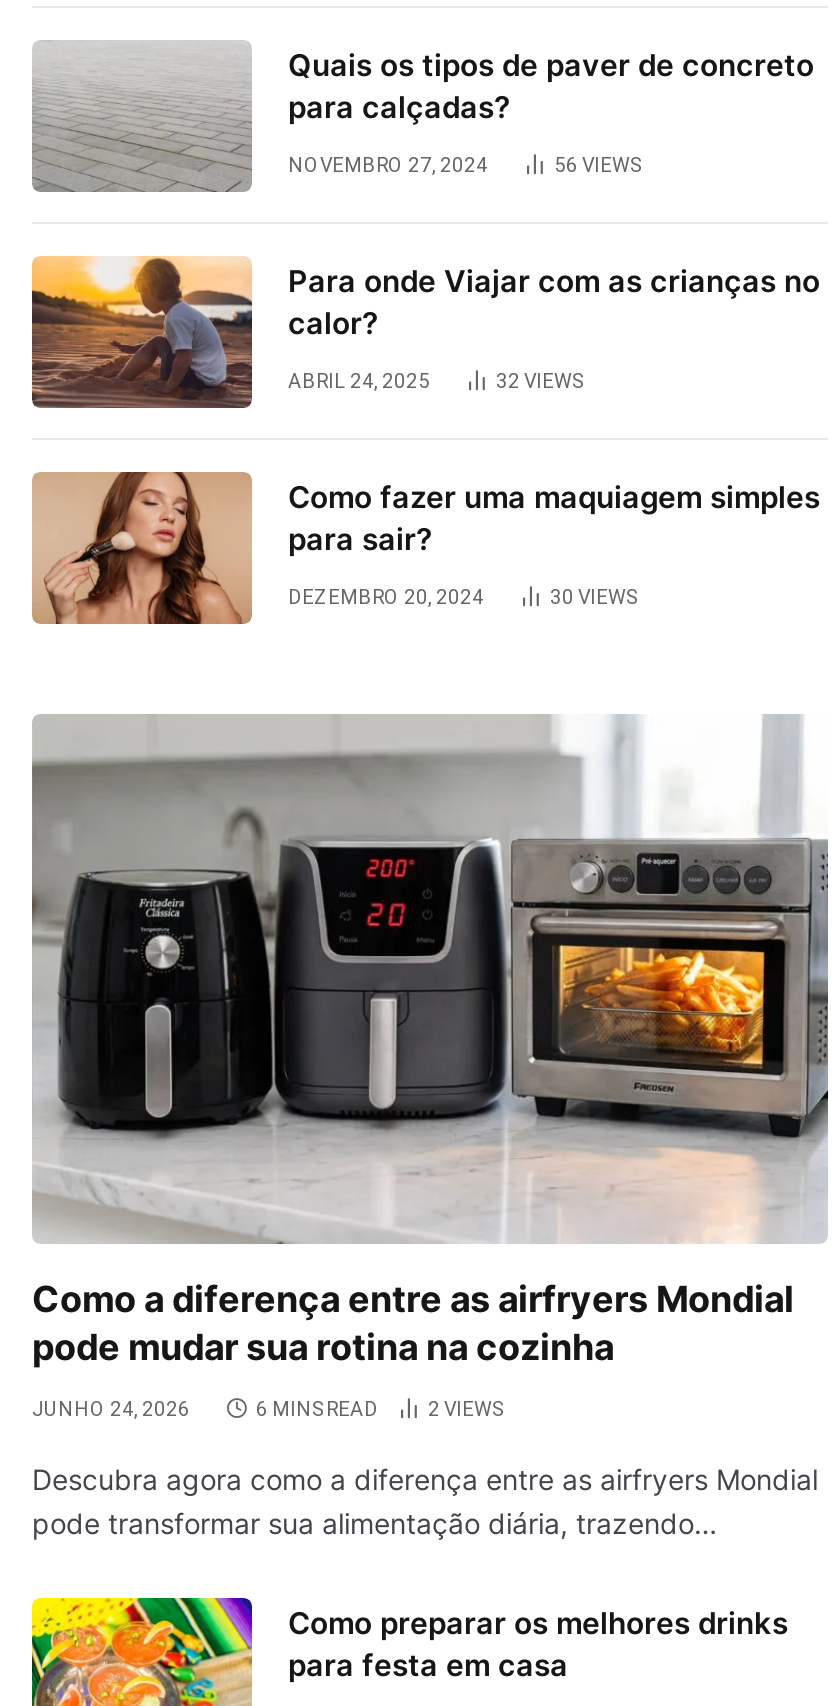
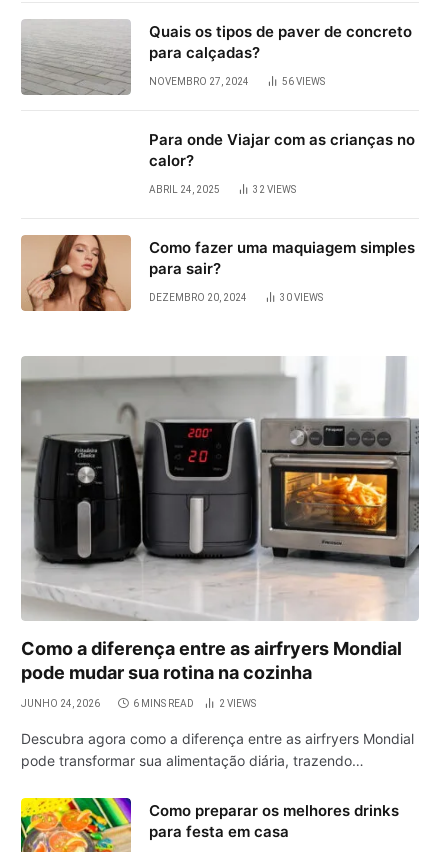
[30,254,254,410] [image] -> none

